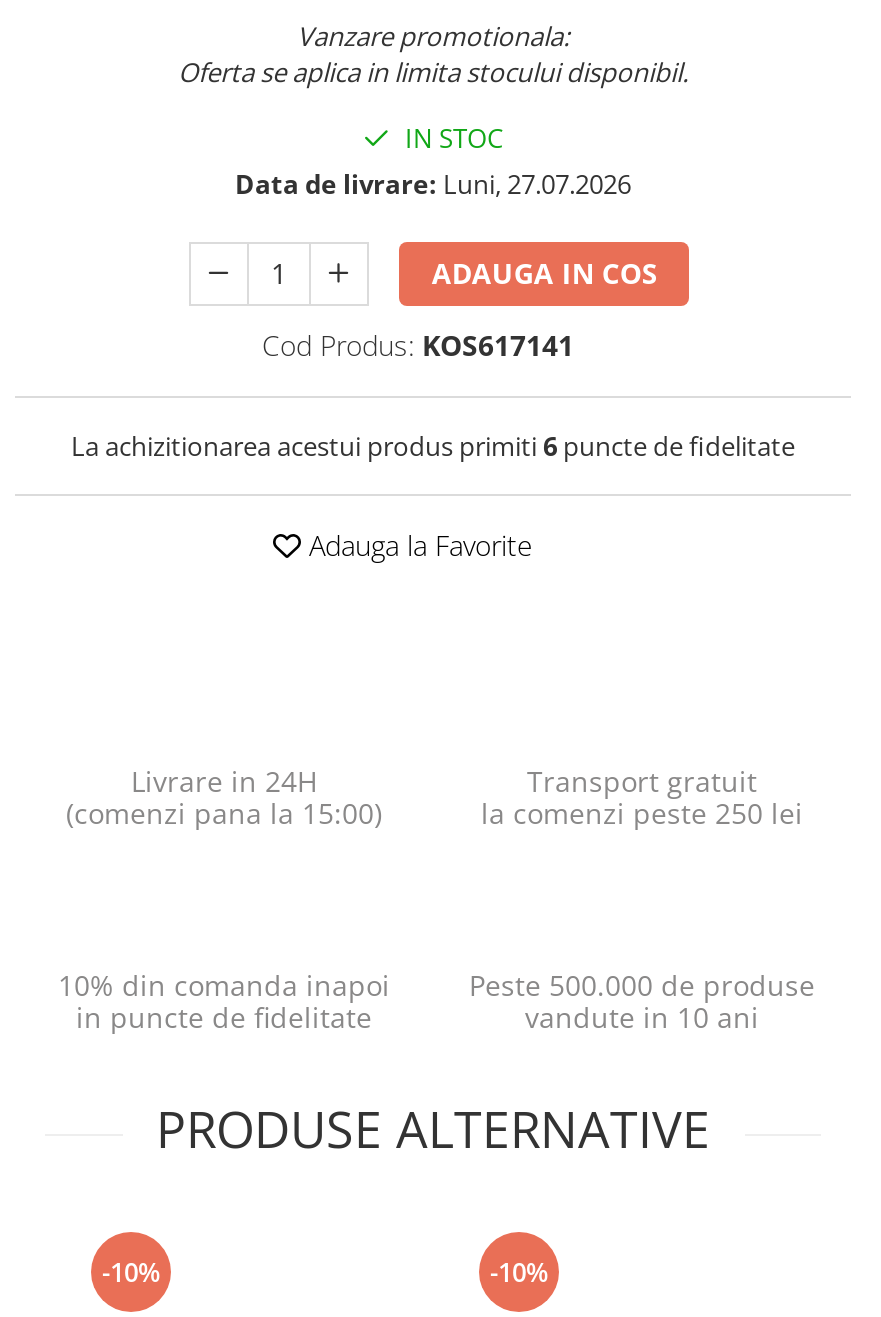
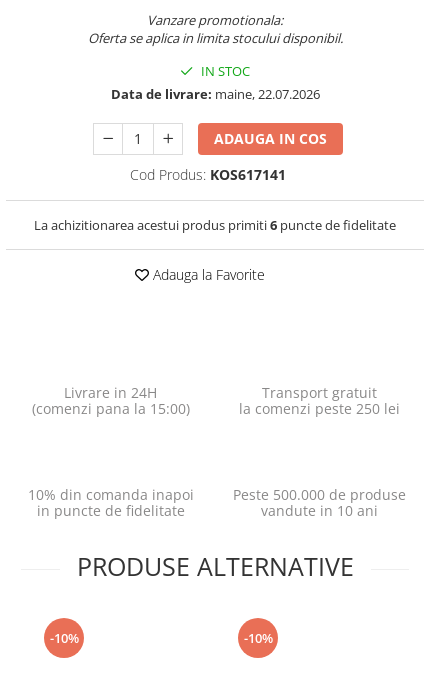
[235,166,631,202] Data de livrare: Luni, 27.07.2026 -> [110,85,319,103] Data de livrare: maine, 22.07.2026

